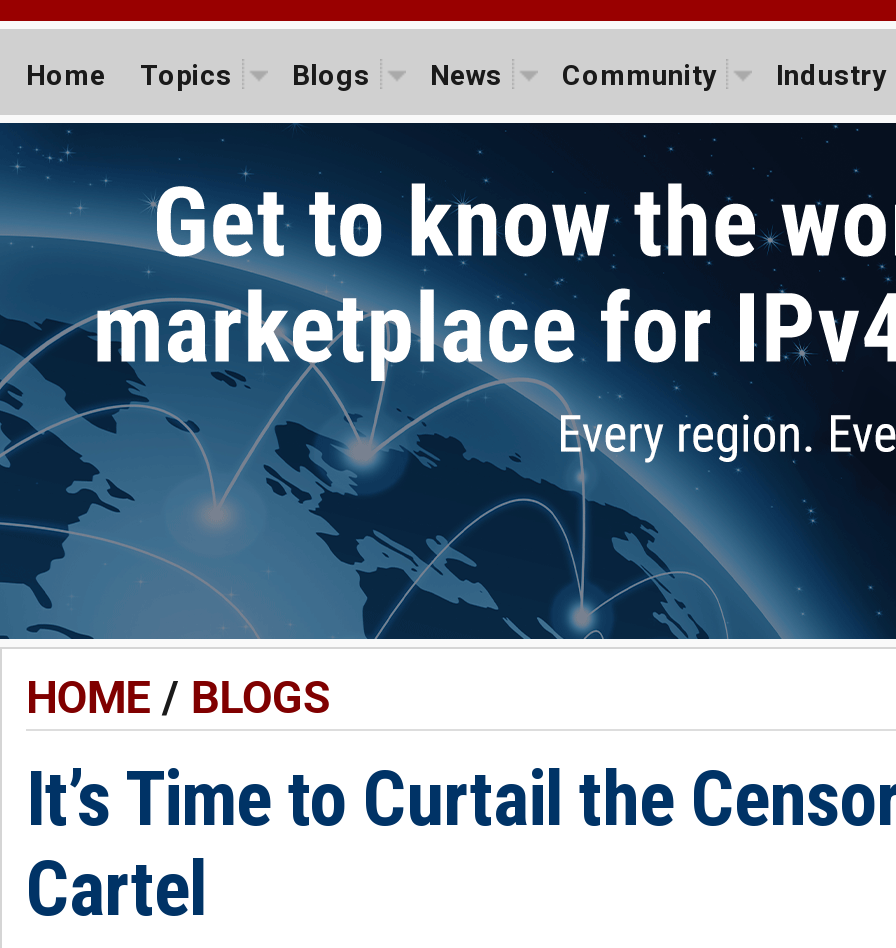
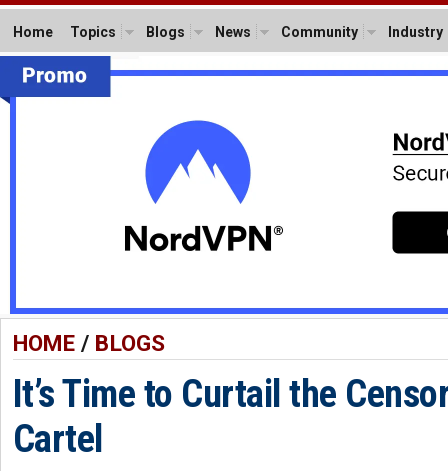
[6,121,890,641] [image] -> [3,55,445,315] [image]

